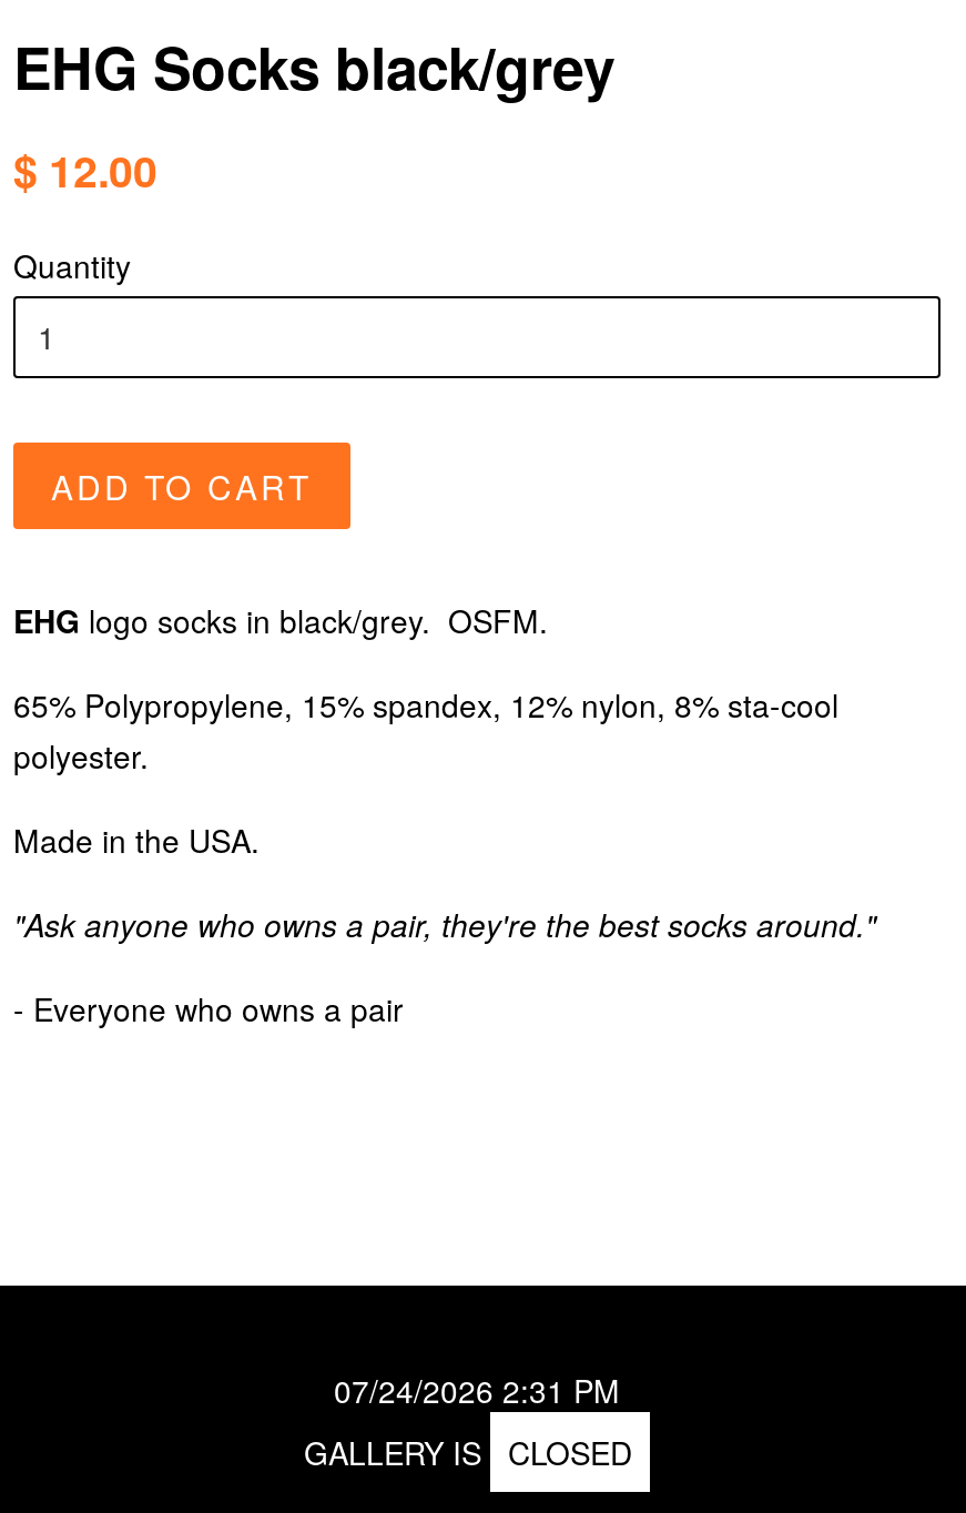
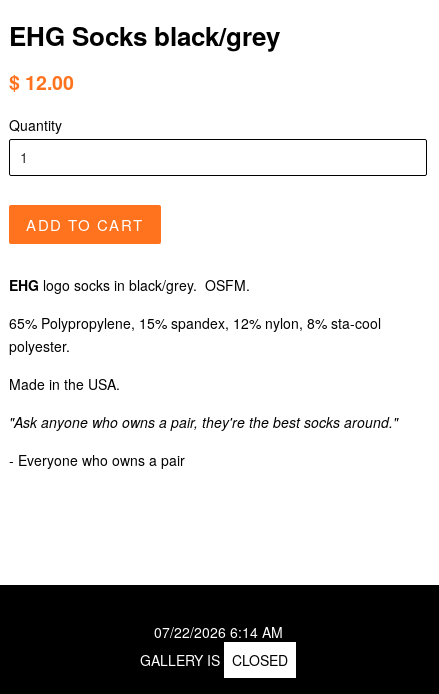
[334,1367,620,1412] 07/24/2026 2:31 PM -> [153,622,282,642] 07/22/2026 6:14 AM

